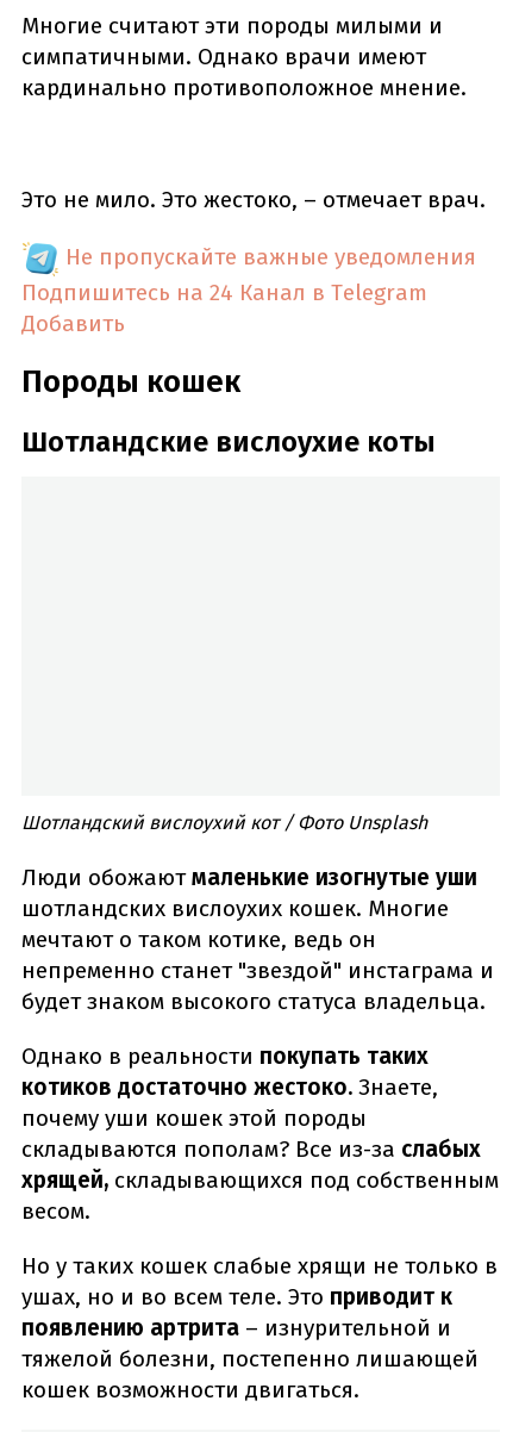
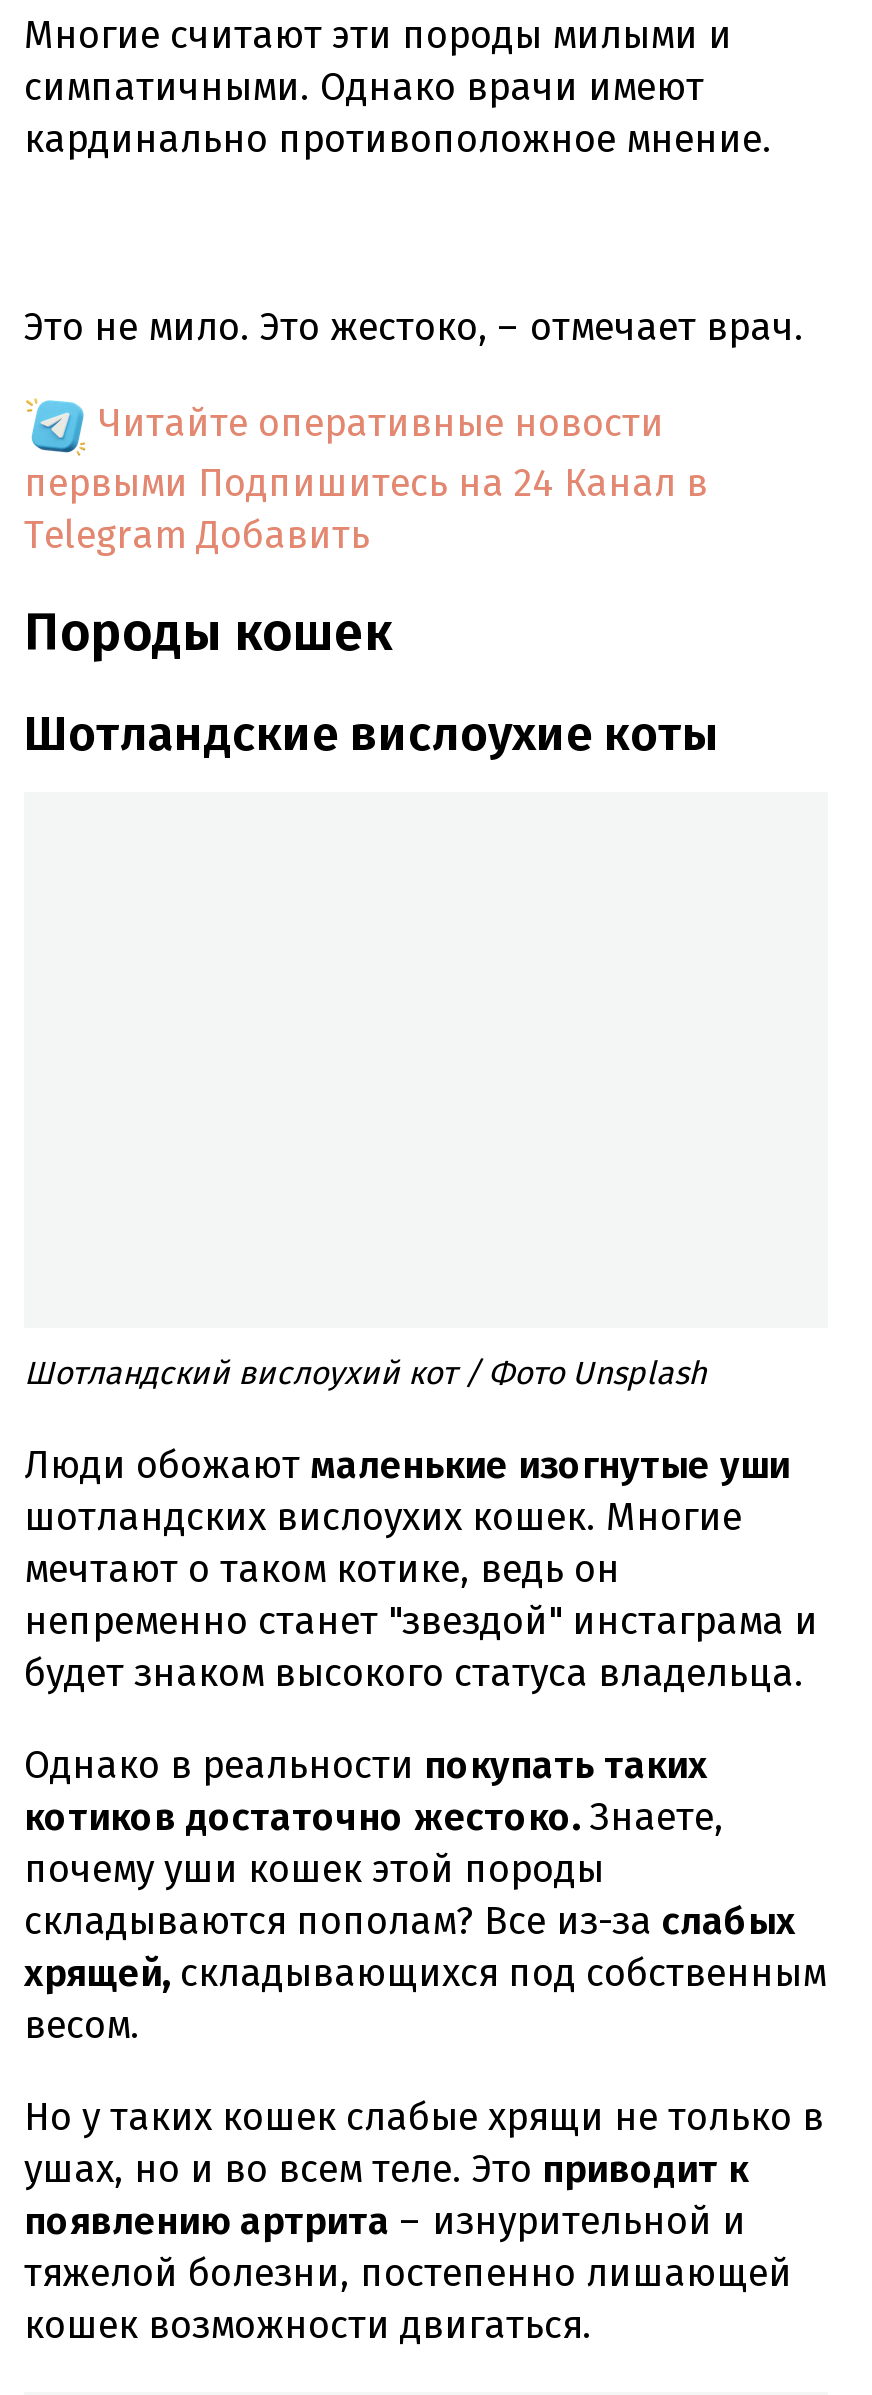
[21,243,476,337] Не пропускайте важные уведомления | Подпишитесь на 24 Канал в Telegram | Добавить -> [24,399,708,557] Читайте оперативные новости | первыми Подпишитесь на 24 Канал в | Telegram Добавить

